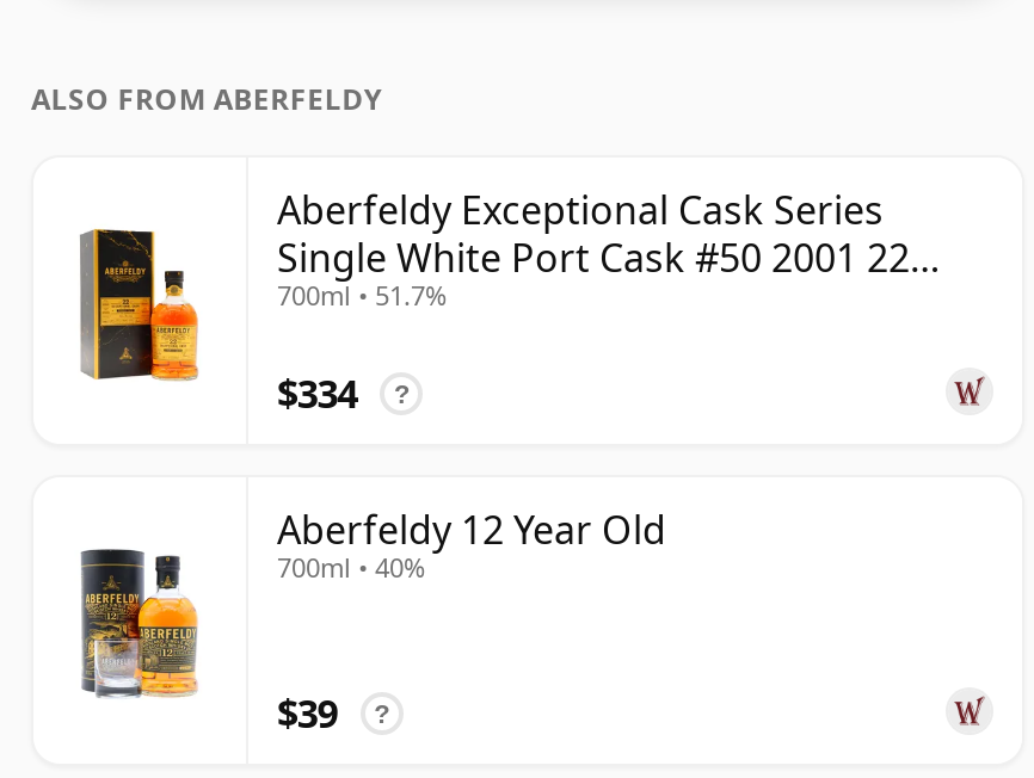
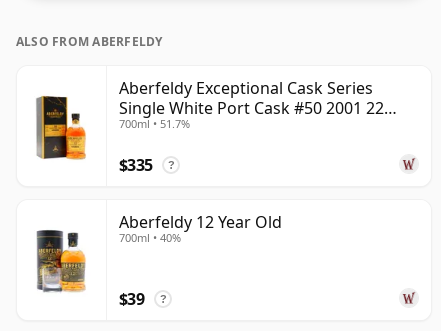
[277,368,357,421] $334 -> [119,154,152,176] $335

